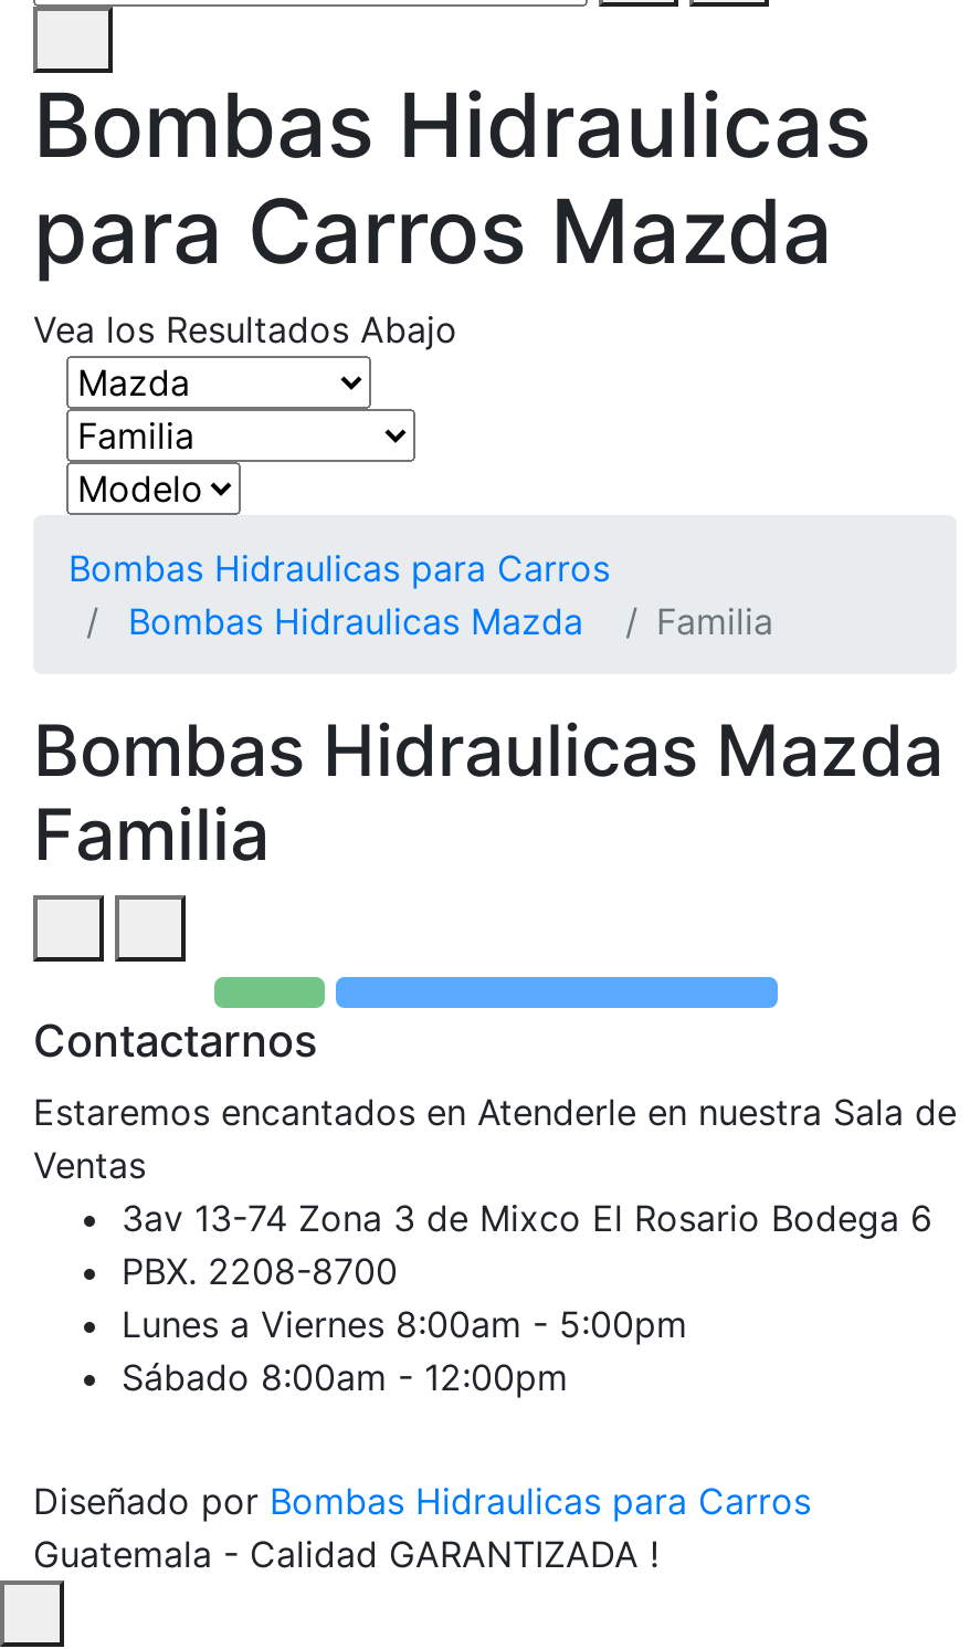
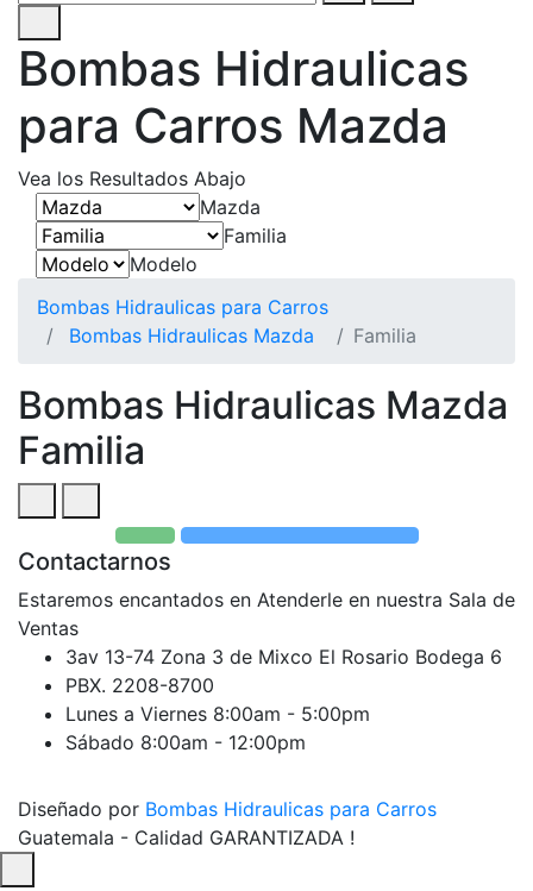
none -> [130,195,287,276] Mazda | Familia | Modelo

